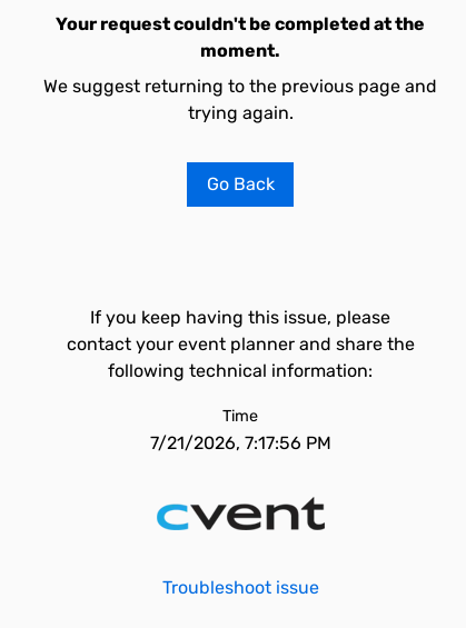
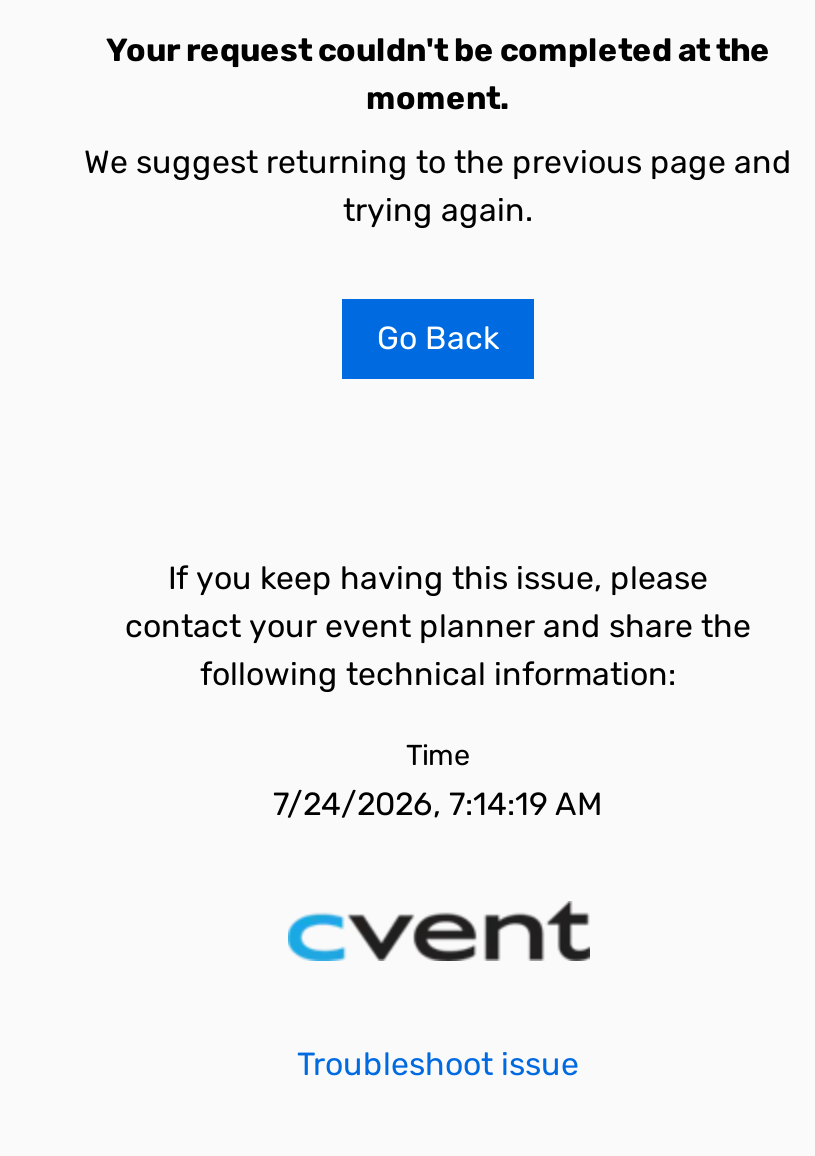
[150,432,331,453] 7/21/2026, 7:17:56 PM -> [273,785,603,823] 7/24/2026, 7:14:19 AM

